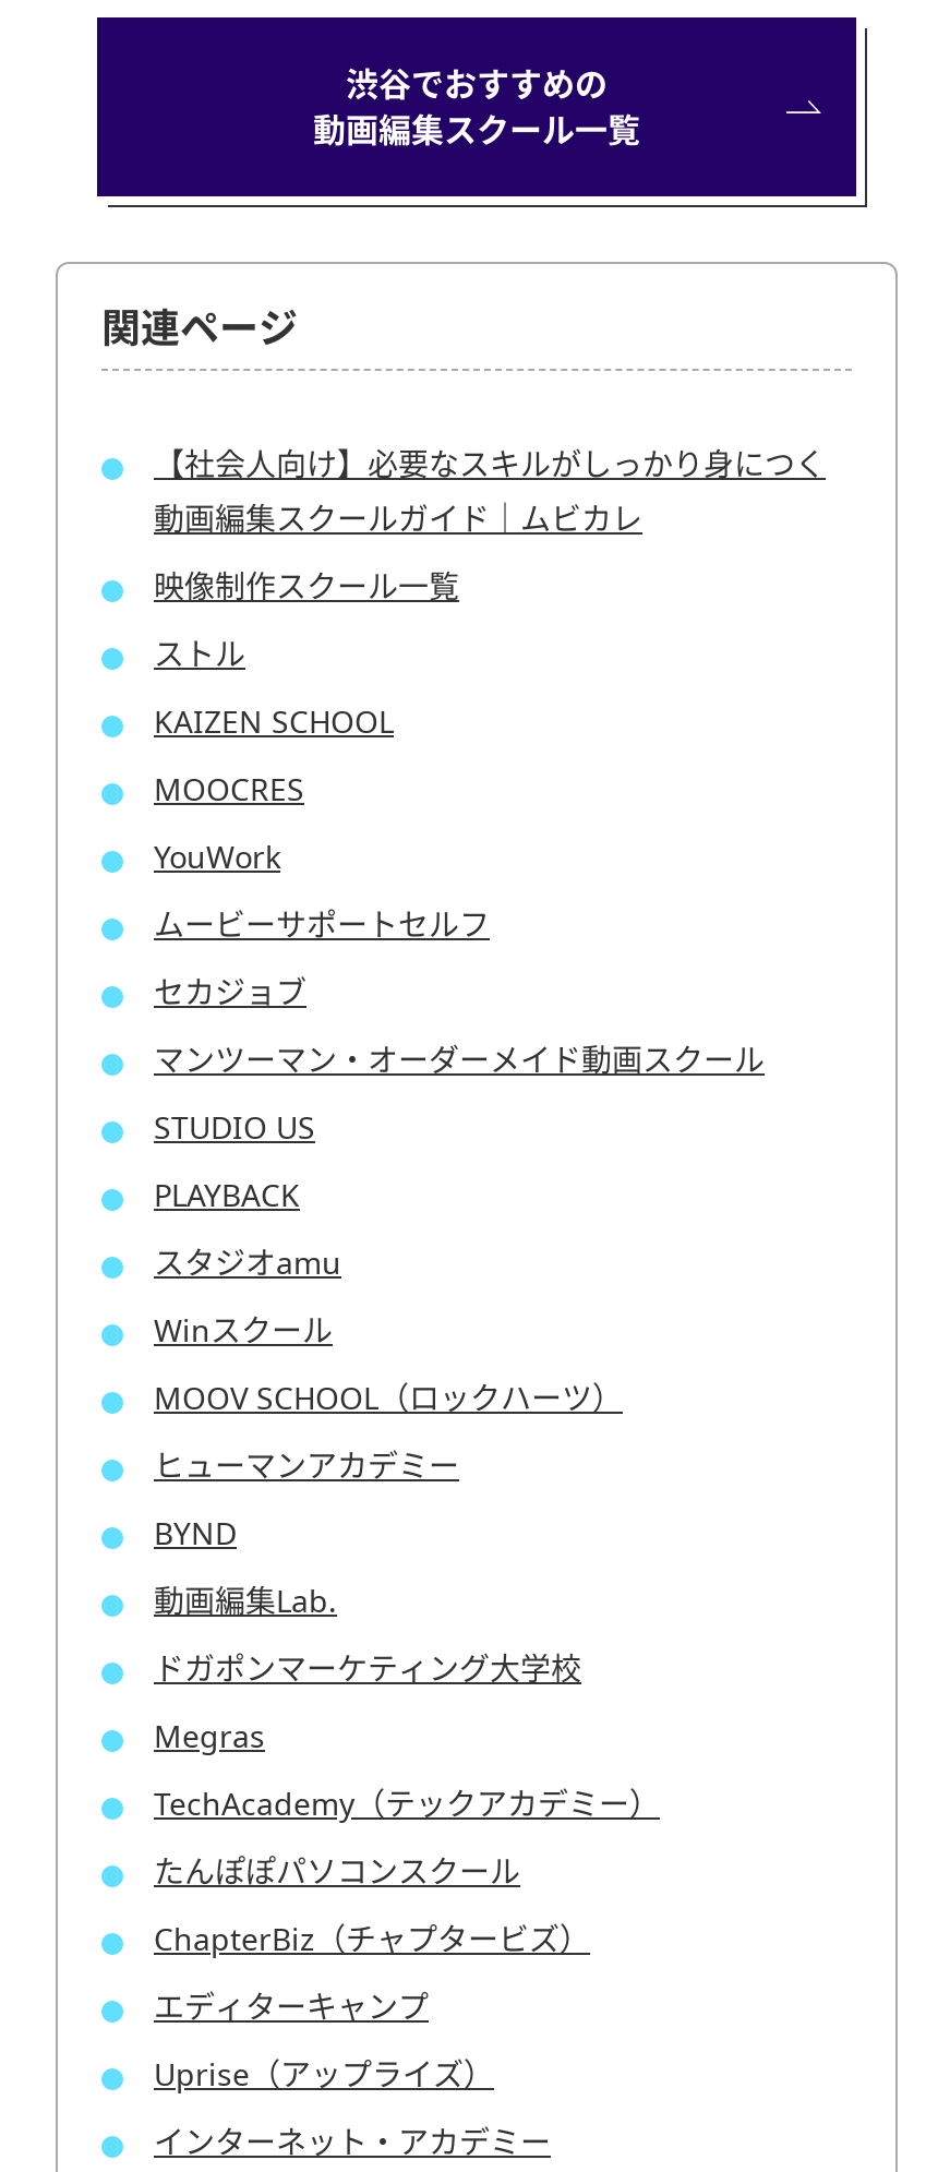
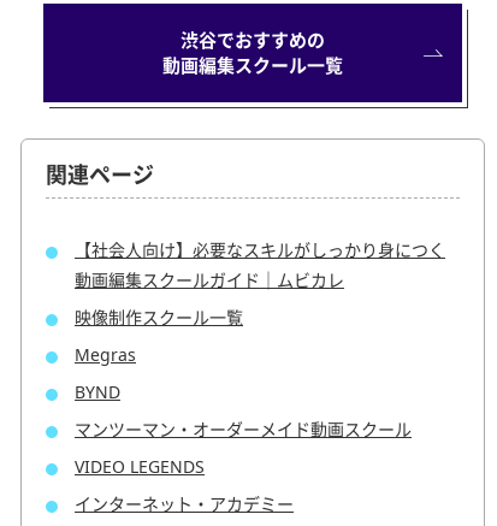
[154,632,623,1688] ストル | KAIZEN SCHOOL | MOOCRES | YouWork | ムービーサポートセルフ | セカジョブ | STUDIO US | PLAYBACK | スタジオamu | Winスクール | MOOV SCHOOL（ロックハーツ） | ヒューマンアカデミー | 動画編集Lab. | ドガポンマーケティング大学校 -> none
moved [154,1038,765,1553] -> [75,380,412,440]: BYND | マンツーマン・オーダーメイド動画スクール
[154,1782,660,2094] TechAcademy（テックアカデミー） | たんぽぽパソコンスクール | ChapterBiz（チャプタービズ） | エディターキャンプ | Uprise（アップライズ） -> [75,455,205,477] VIDEO LEGENDS

